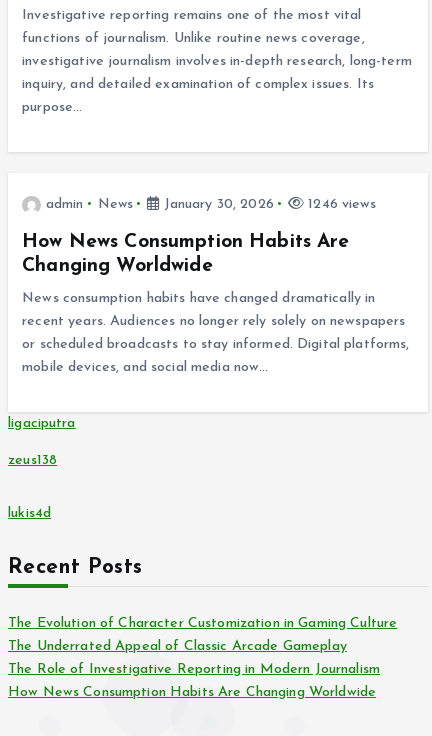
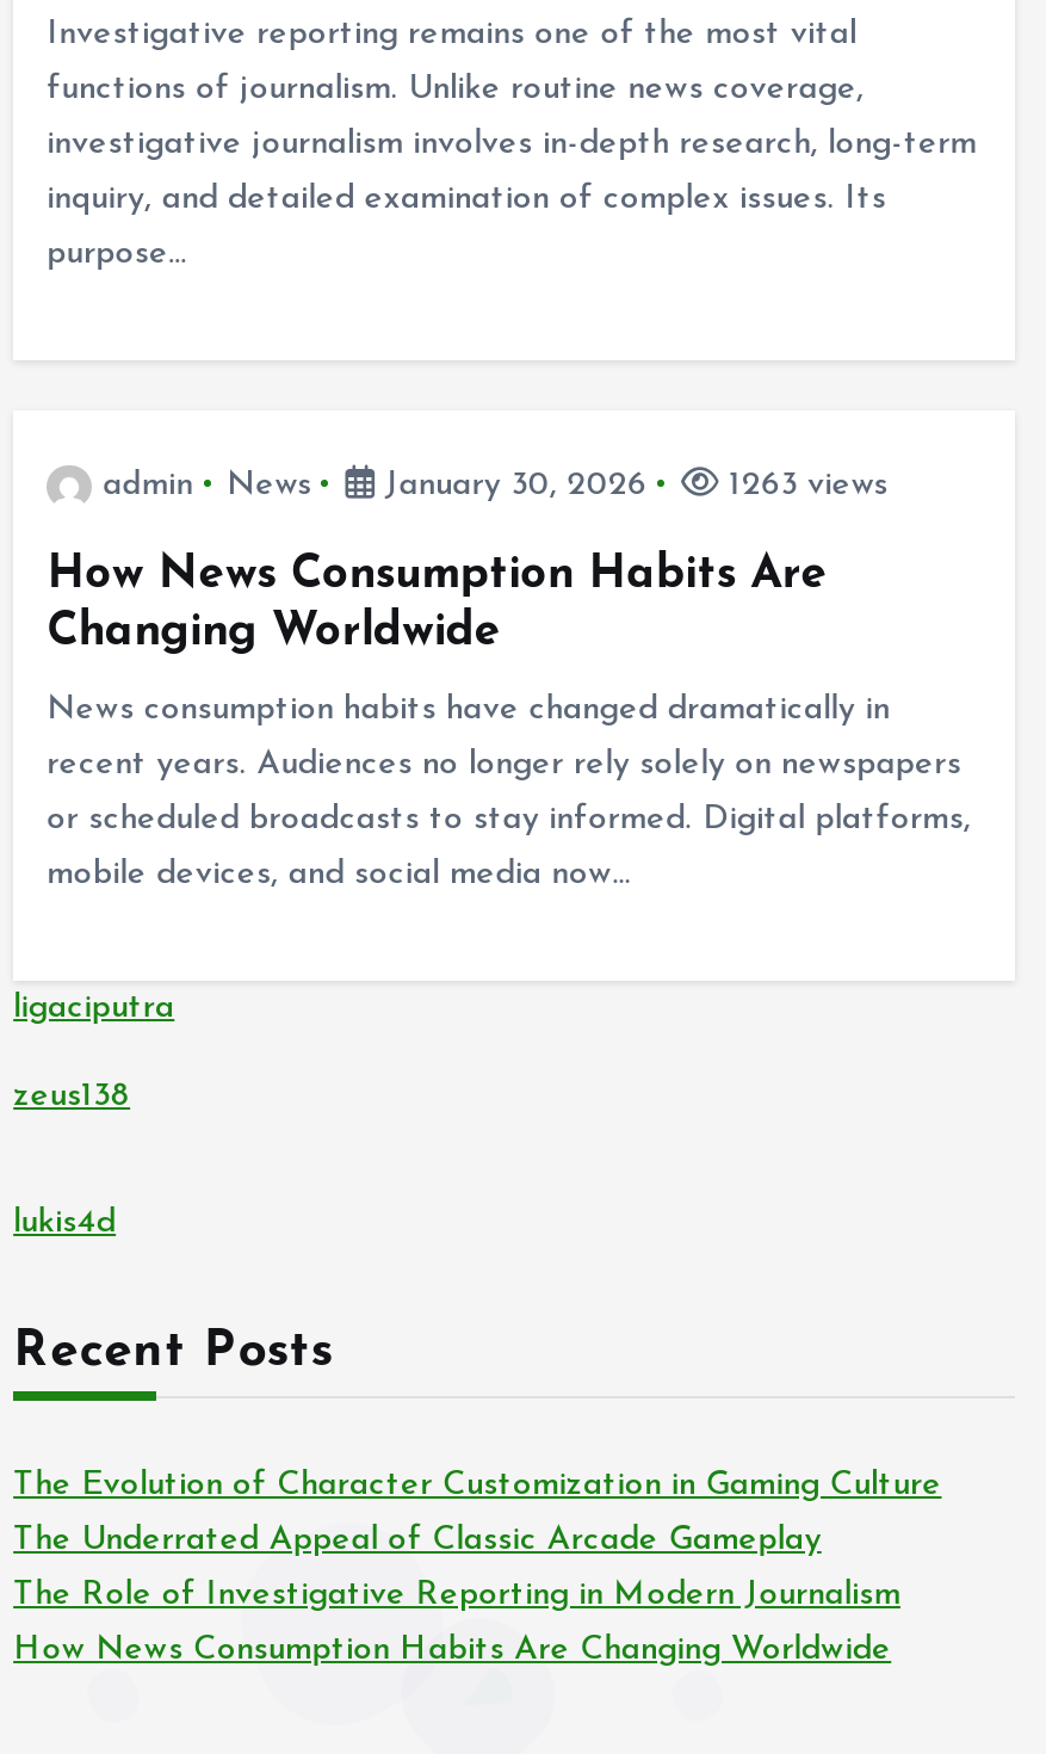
[304,196,376,211] 1246 views -> [720,467,888,502] 1263 views

